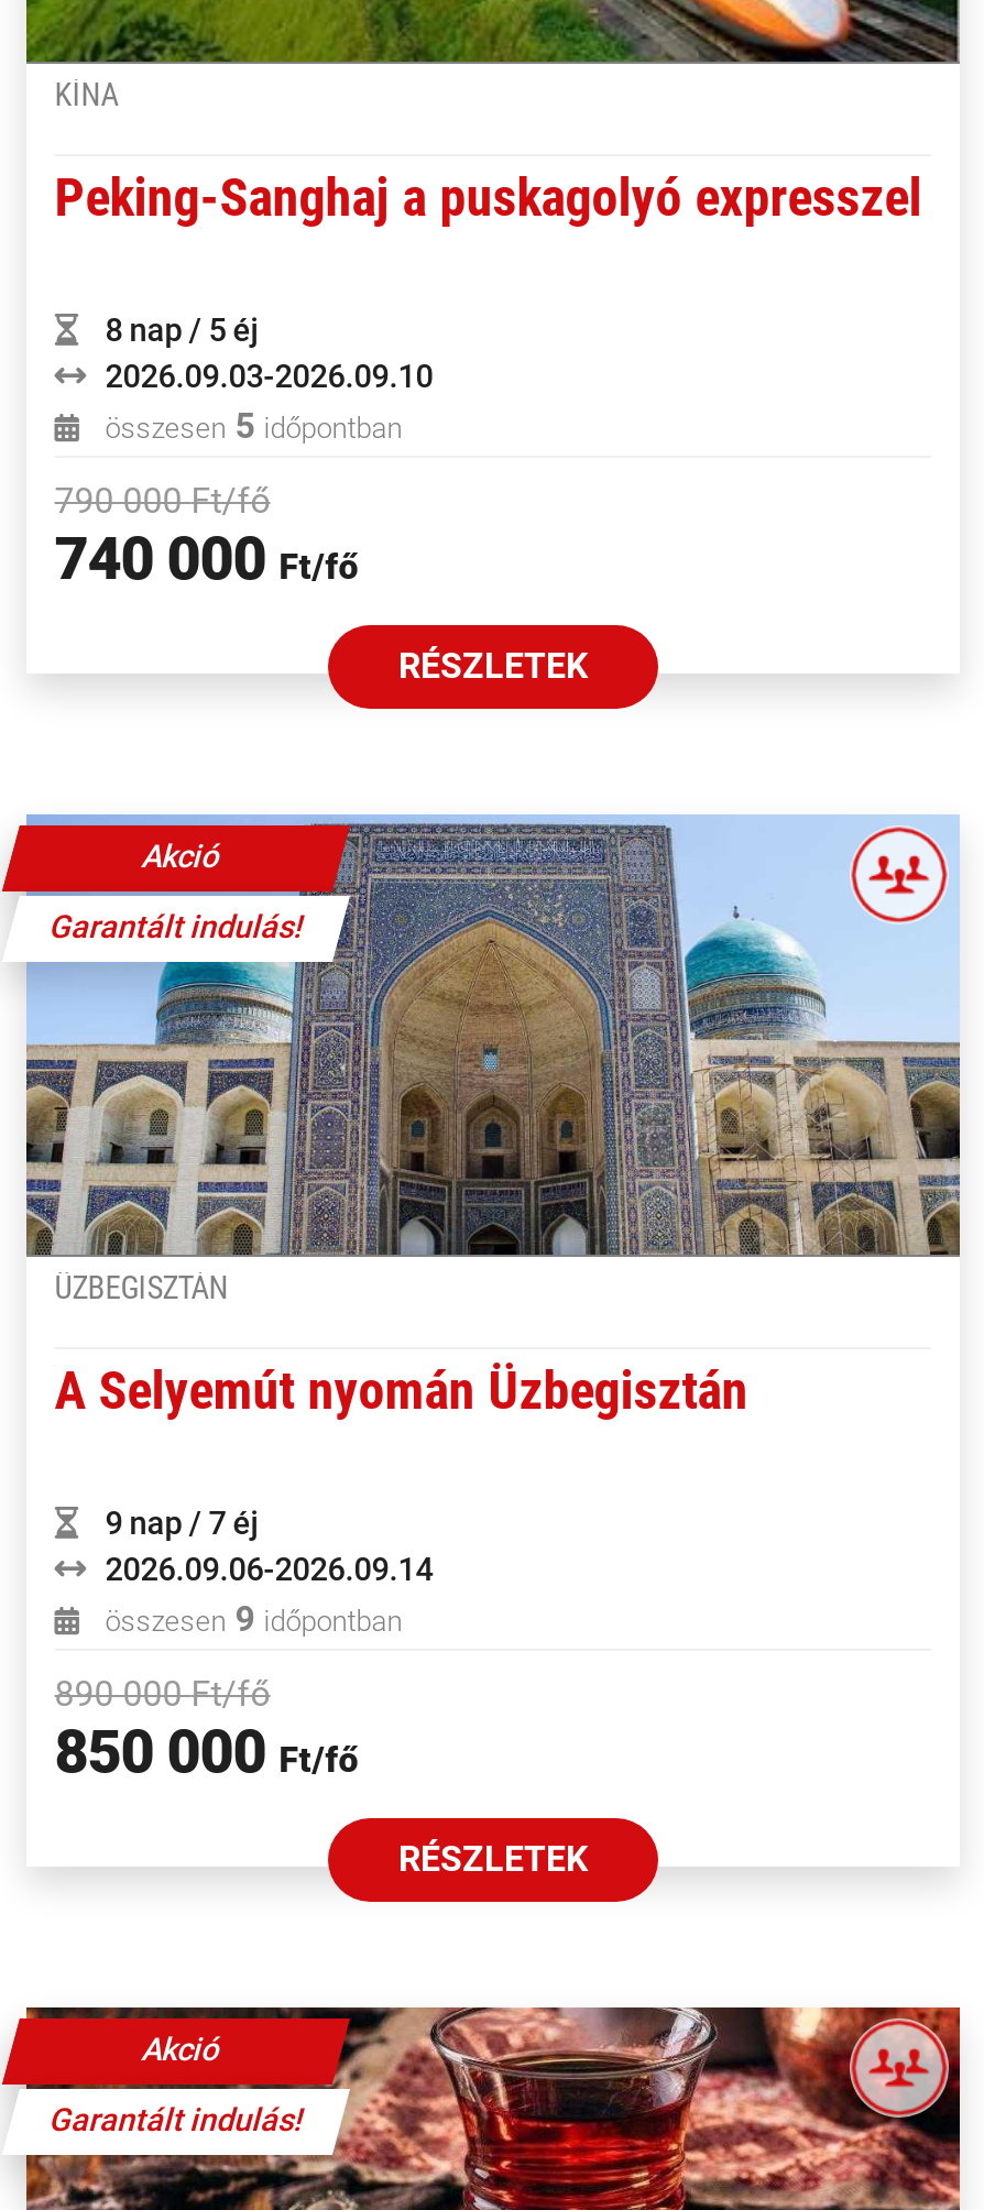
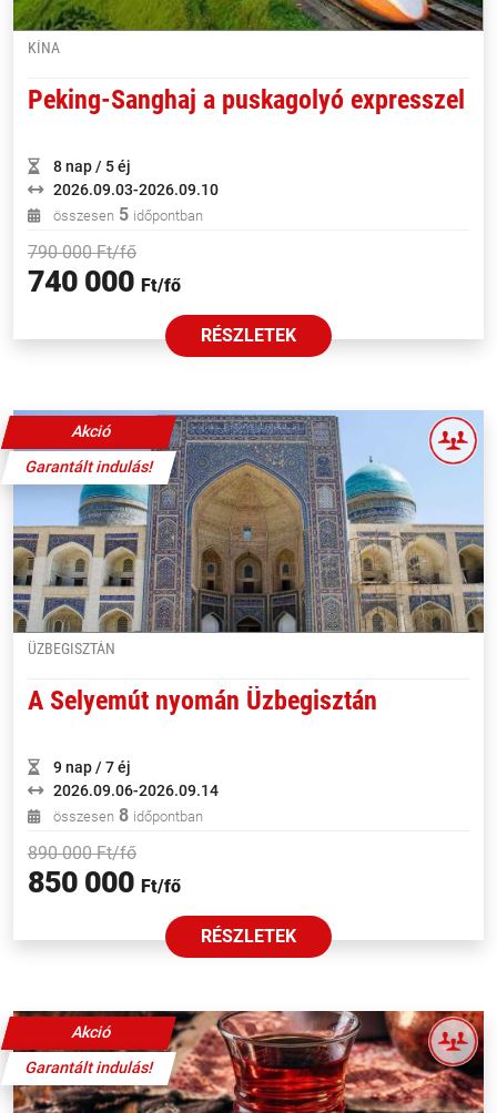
[99,1598,402,1640] összesen 9 időpontban -> [50,805,203,826] összesen 8 időpontban

